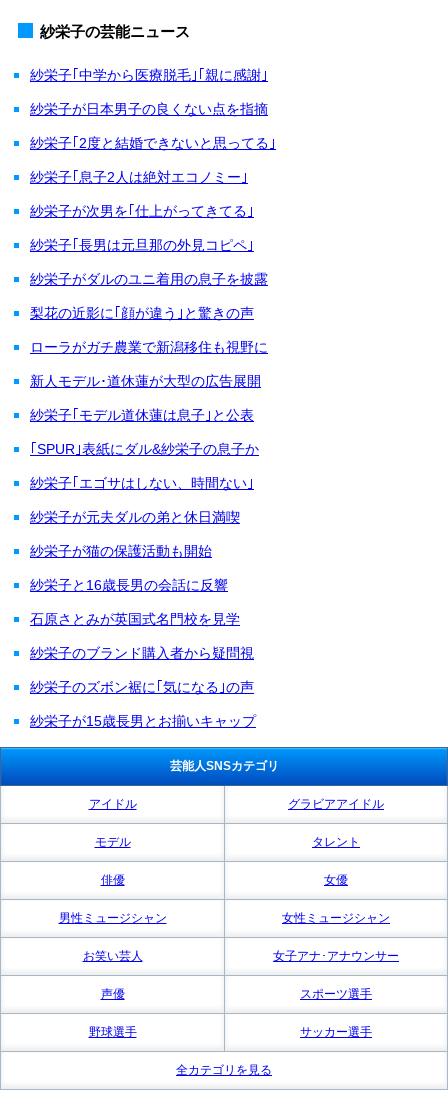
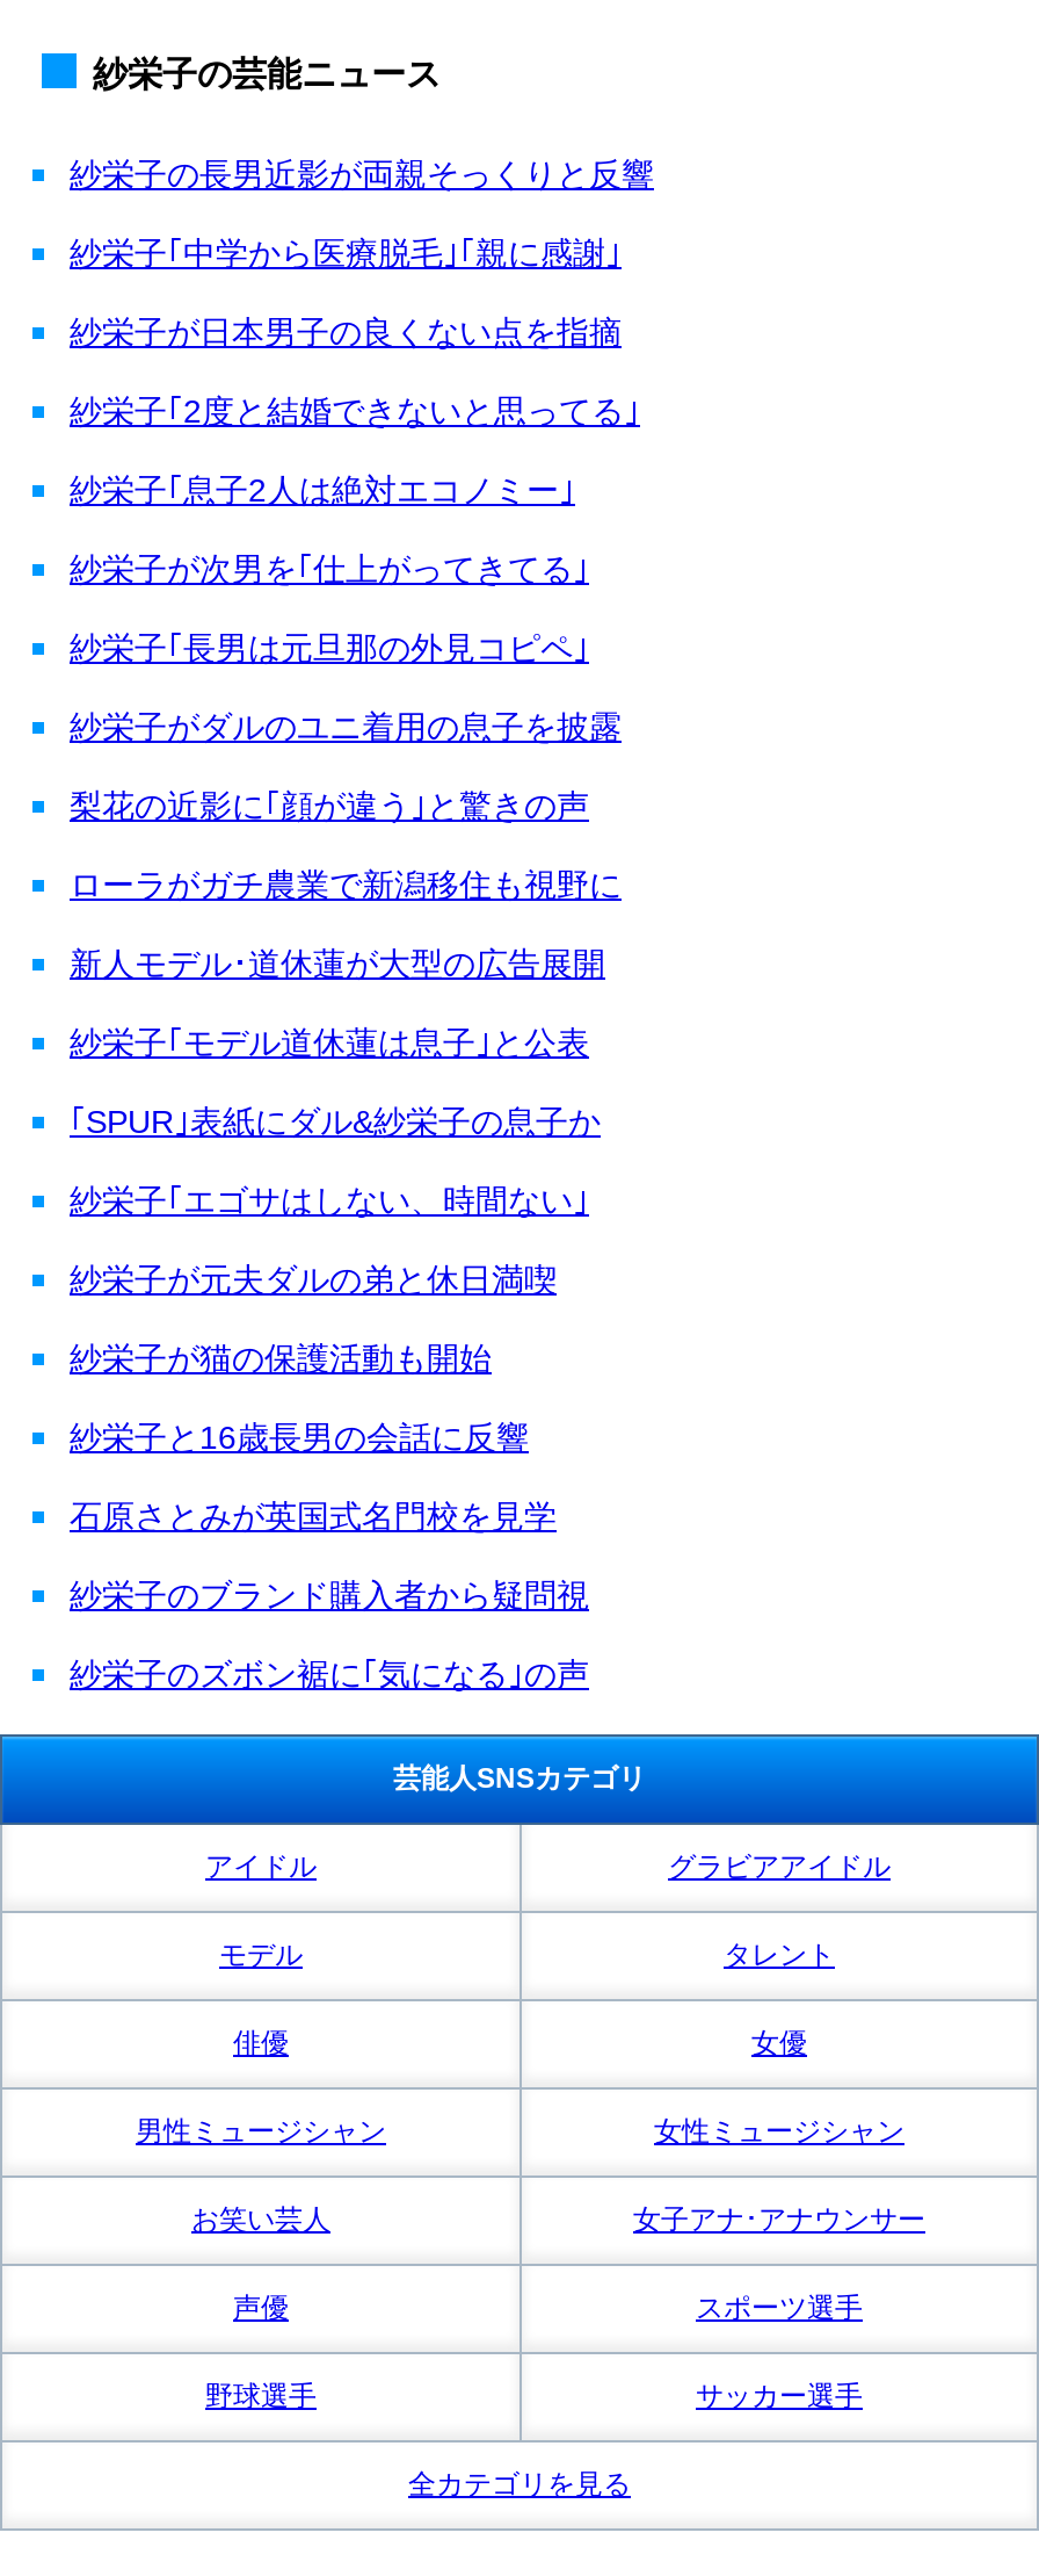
none -> [70,155,654,192] 紗栄子の長男近影が両親そっくりと反響
moved [30,67,276,695] -> [70,234,640,1692]: 紗栄子｢中学から医療脱毛｣｢親に感謝｣ | 紗栄子が日本男子の良くない点を指摘 | 紗栄子｢2度と結婚できないと思ってる｣ | ... | 紗栄子のブランド購入者から疑問視 | 紗栄子のズボン裾に｢気になる｣の声
[30,713,256,729] 紗栄子が15歳長男とお揃いキャップ -> none

